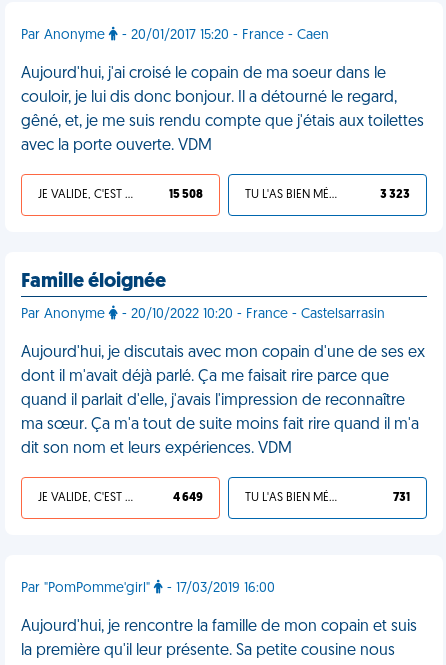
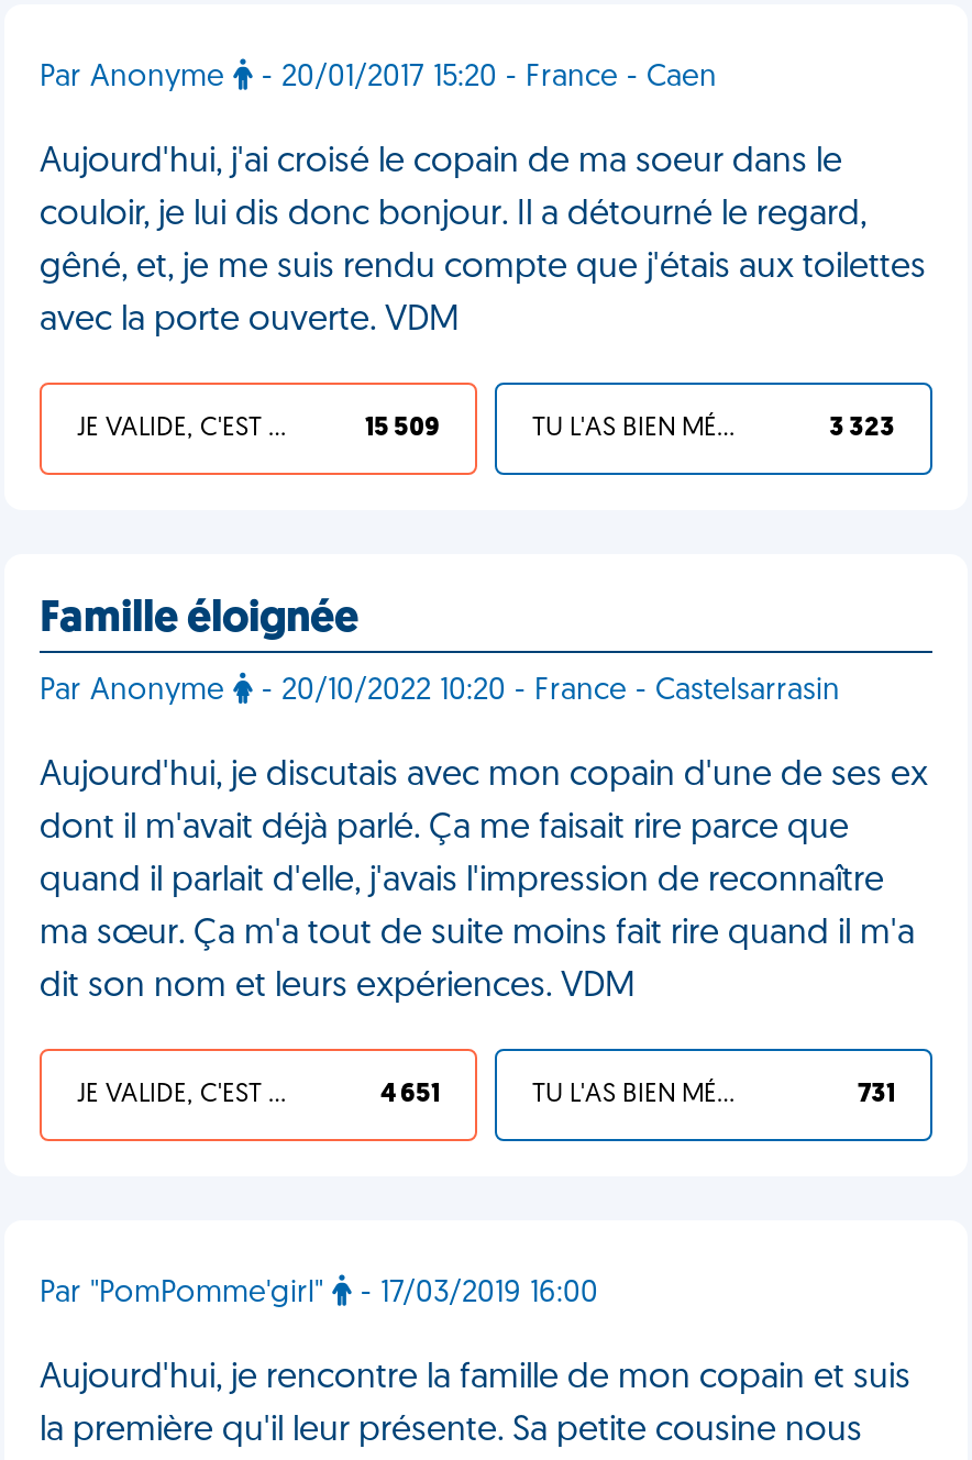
[169,189,203,201] 15 508 -> [365,416,440,442] 15 509
[173,492,203,504] 4 649 -> [380,1082,440,1108] 4 651

